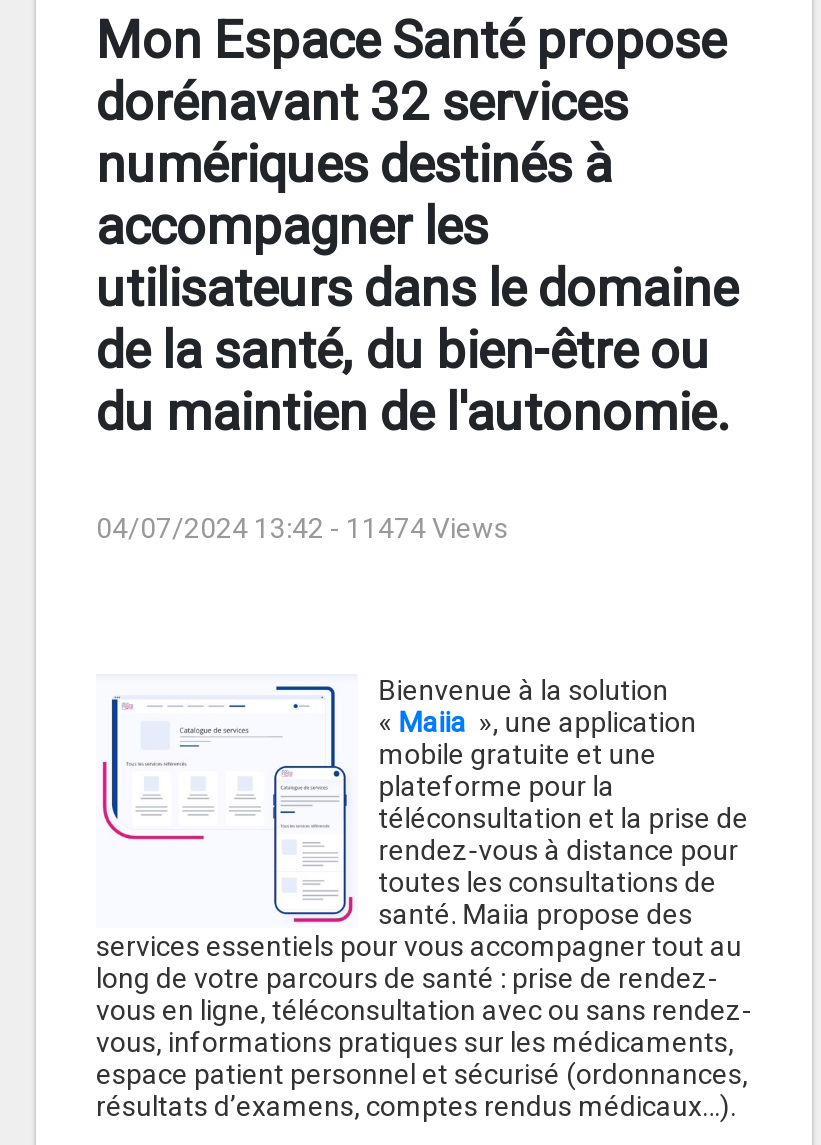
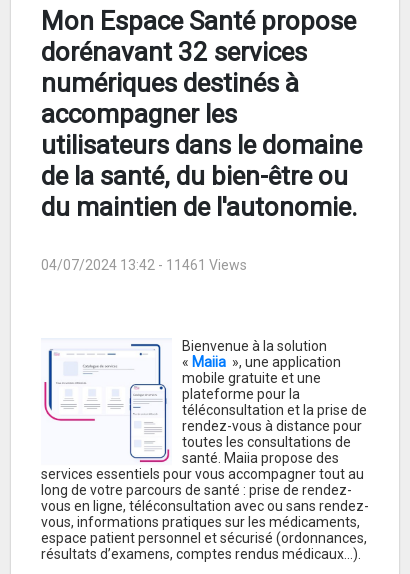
[96,513,508,545] 04/07/2024 13:42 - 11474 Views -> [41,257,247,273] 04/07/2024 13:42 - 11461 Views

